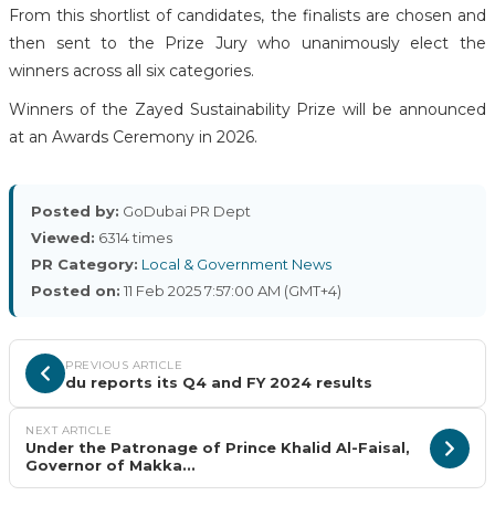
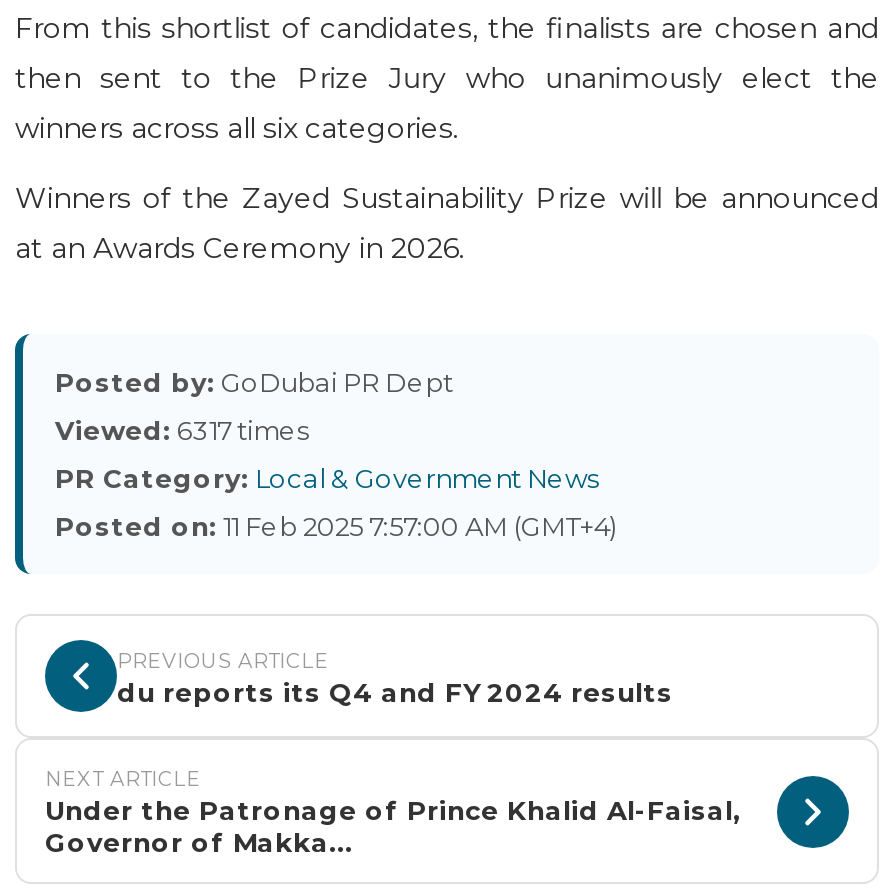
[31,229,172,246] Viewed: 6314 times -> [55,414,309,446] Viewed: 6317 times

